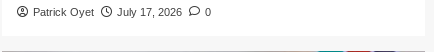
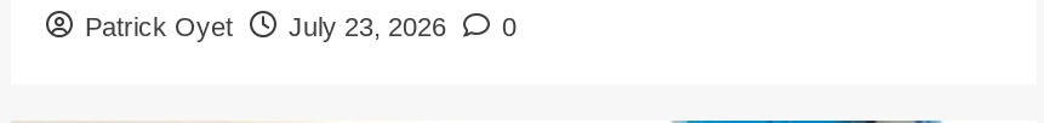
[32,6,210,18] Patrick Oyet July 17, 2026 0 -> [85,12,517,41] Patrick Oyet July 23, 2026 0

